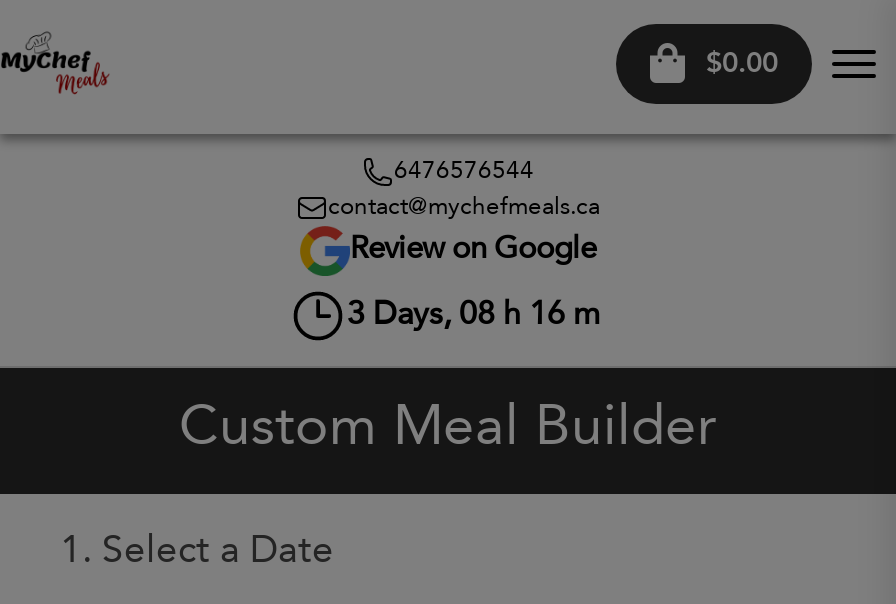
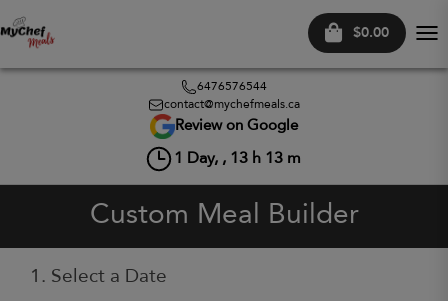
[347,300,609,332] 3 Days, 08 h 16 m -> [173,151,304,167] 1 Day, , 13 h 13 m

